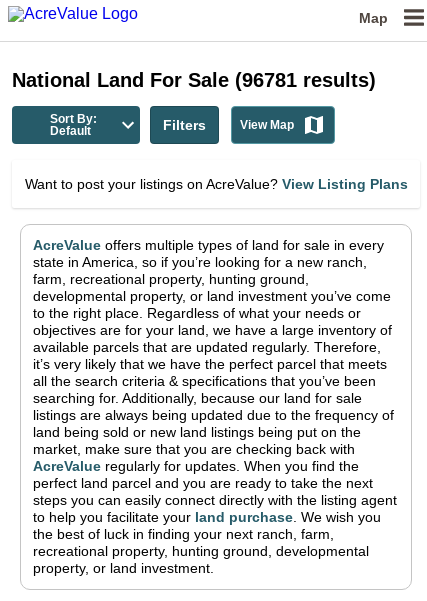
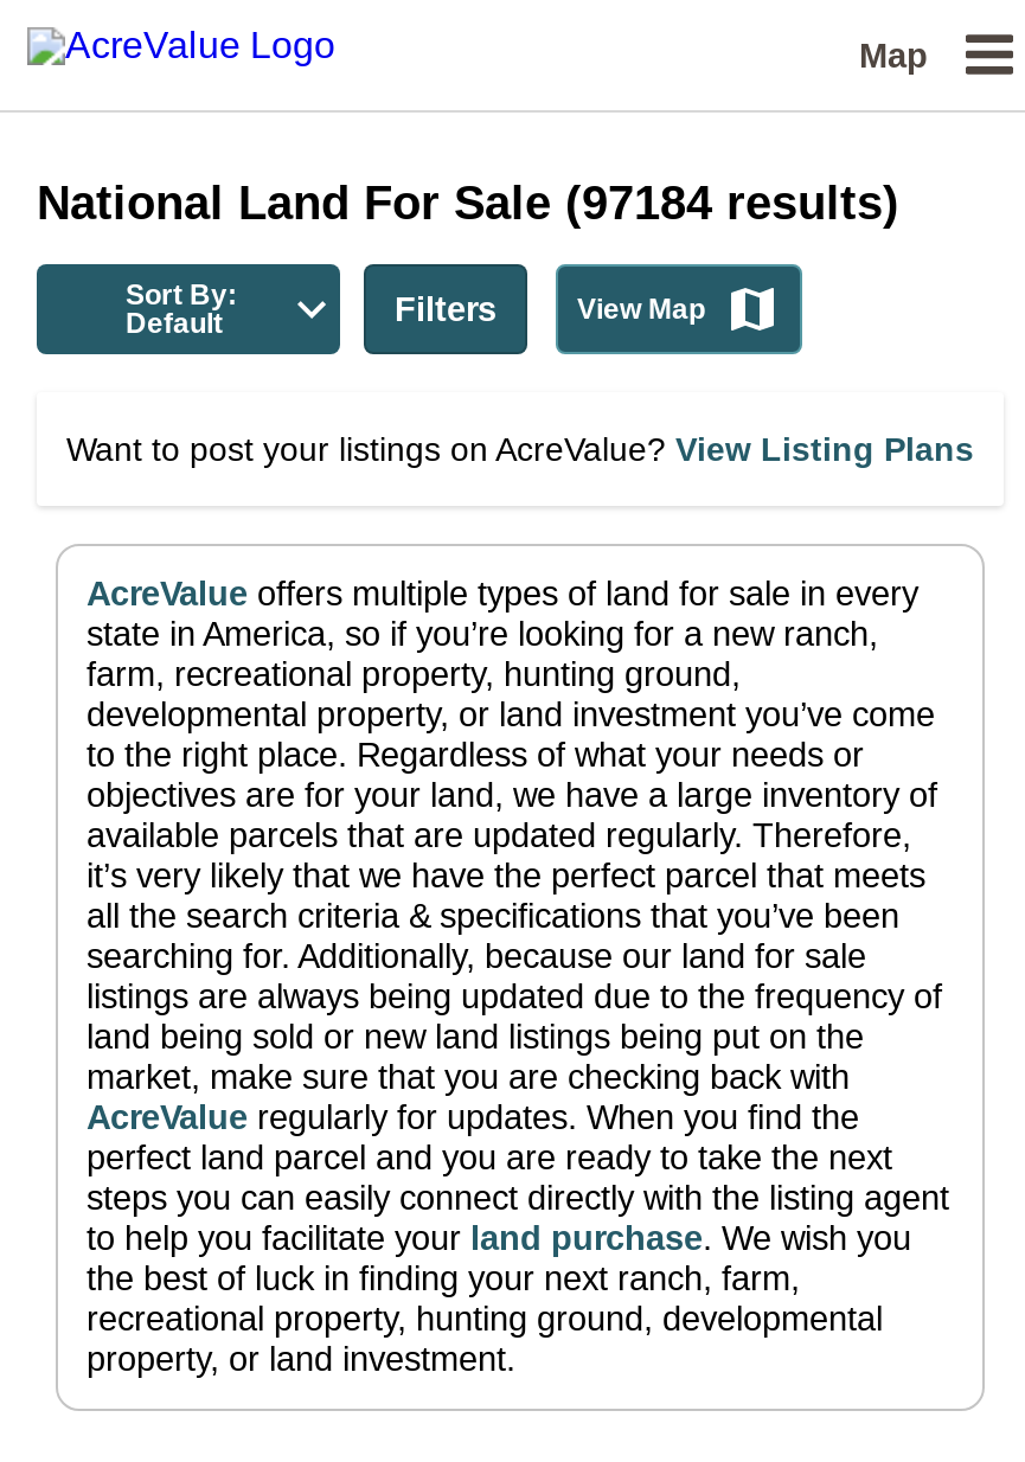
[12,69,376,91] National Land For Sale (96781 results) -> [37,177,899,229] National Land For Sale (97184 results)

